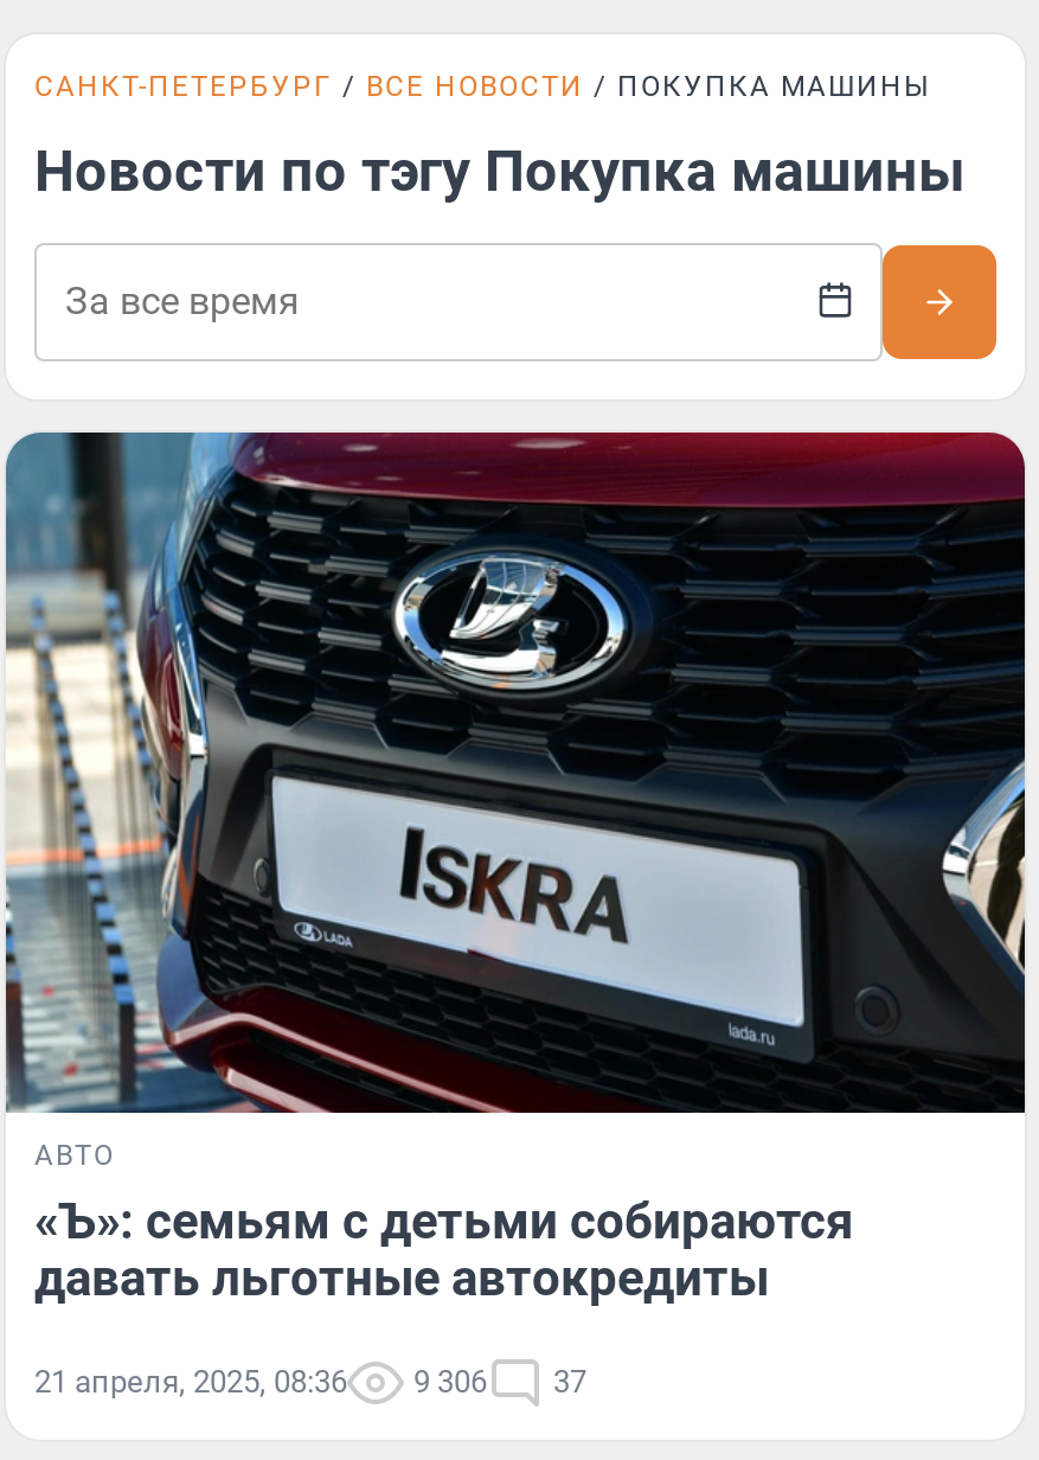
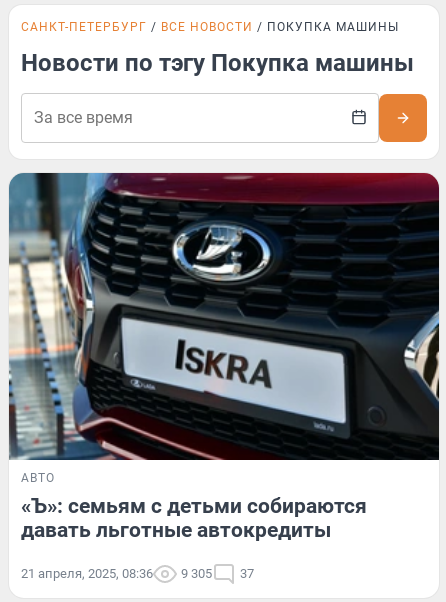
[34,1363,586,1399] 21 апреля, 2025, 08:36 9 306 37 -> [21,566,254,581] 21 апреля, 2025, 08:36 9 305 37

